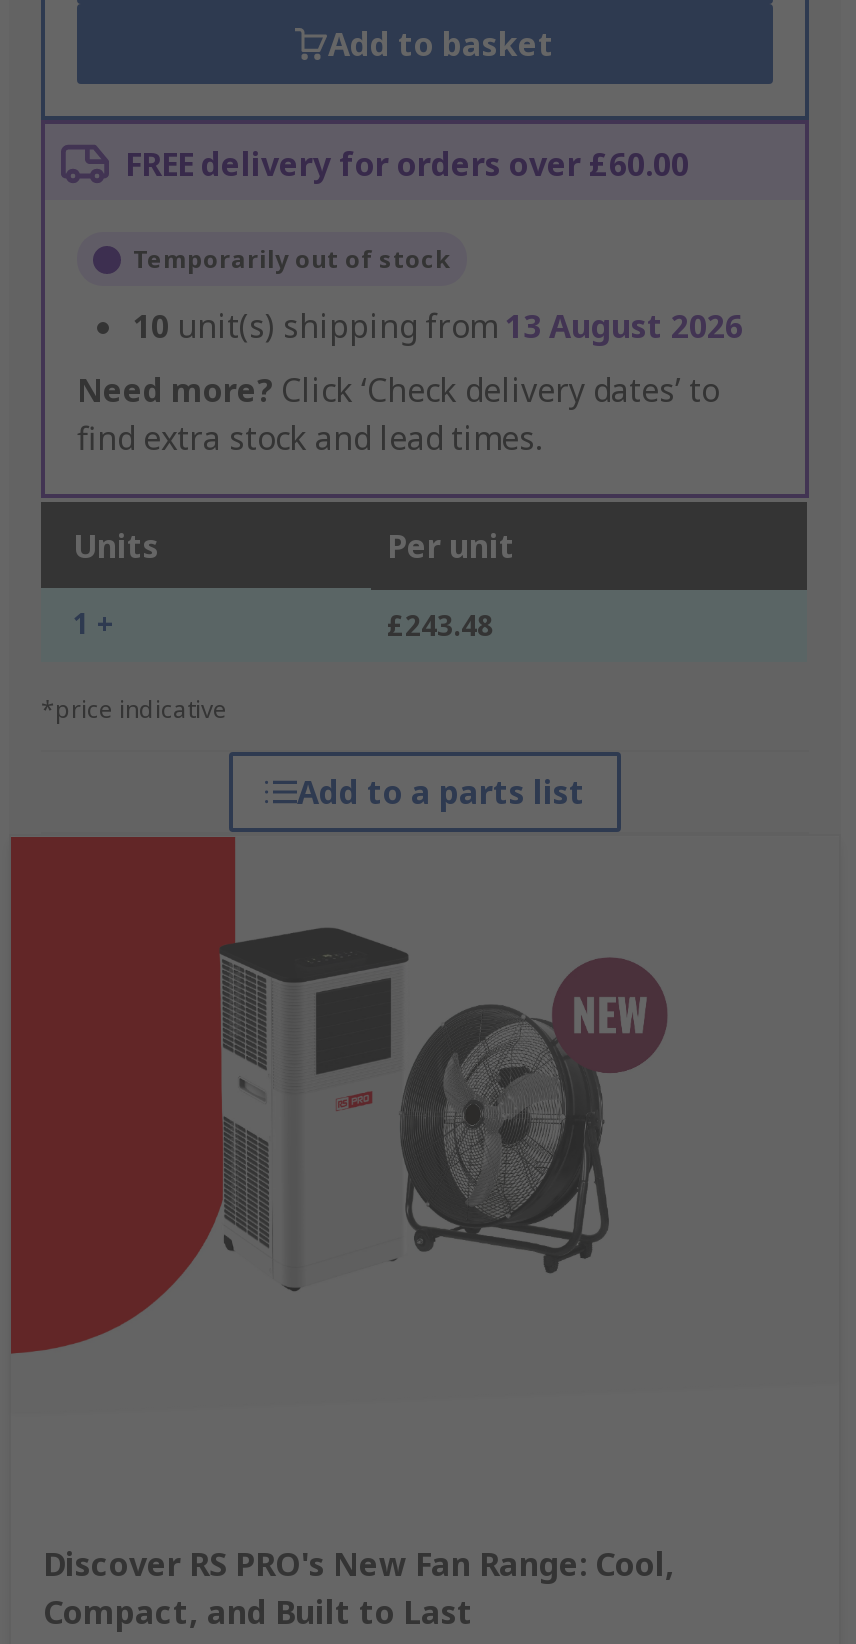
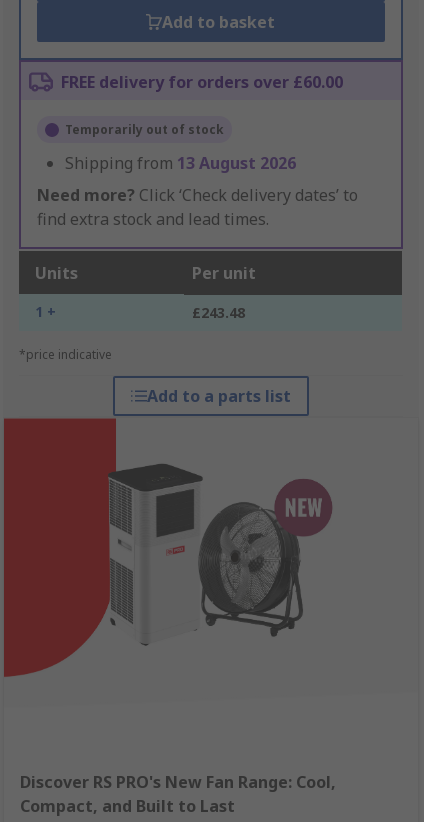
[133,305,743,349] 10 unit(s) shipping from 13 August 2026 -> [65,152,296,174] Shipping from 13 August 2026

